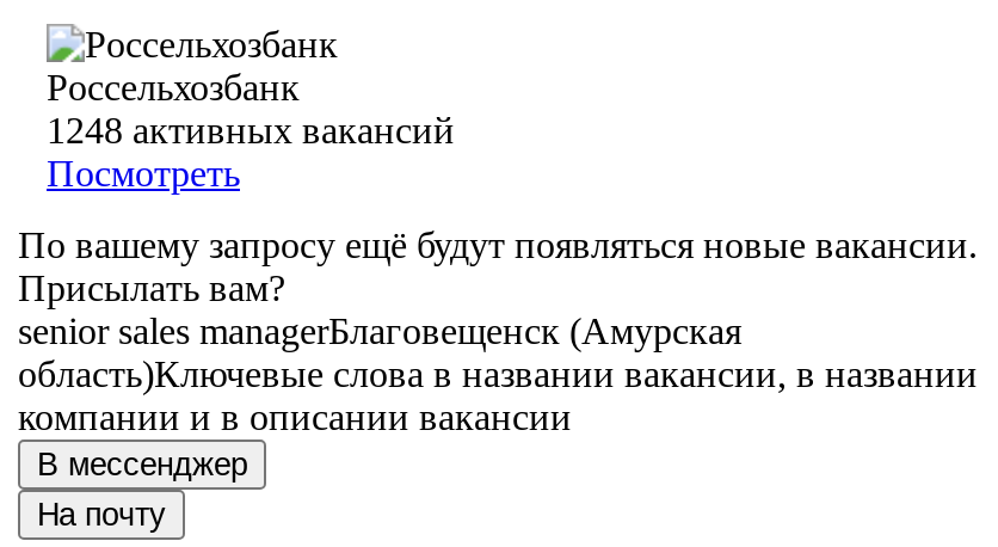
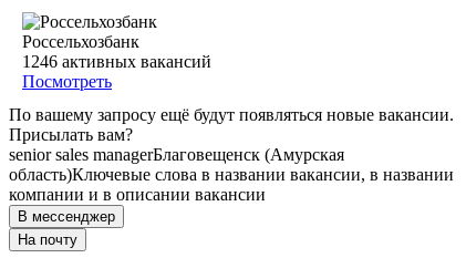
[47,111,455,151] 1248 активных вакансий -> [22,52,211,71] 1246 активных вакансий

